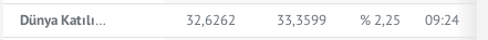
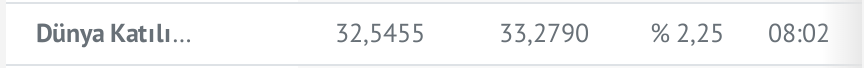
[185,11,235,29] 32,6262 -> [335,16,425,50] 32,5455
[276,11,326,29] 33,3599 -> [499,16,589,50] 33,2790
[425,11,459,29] 09:24 -> [768,16,830,50] 08:02

